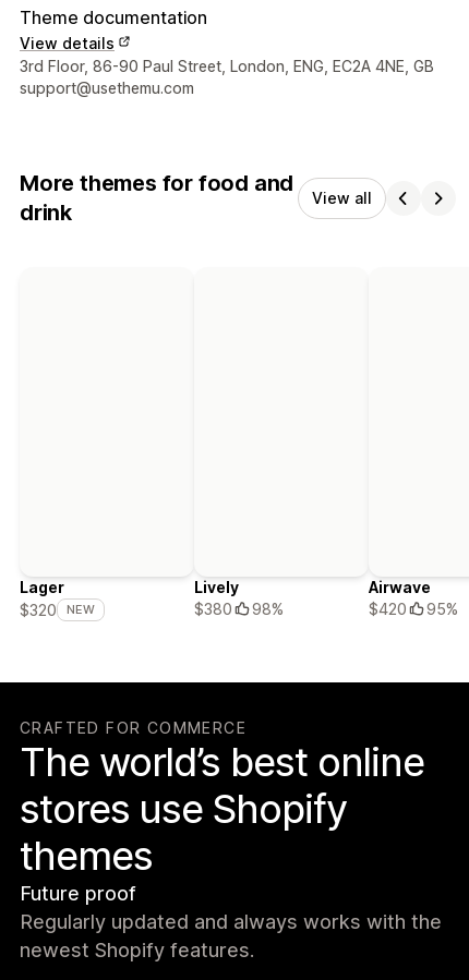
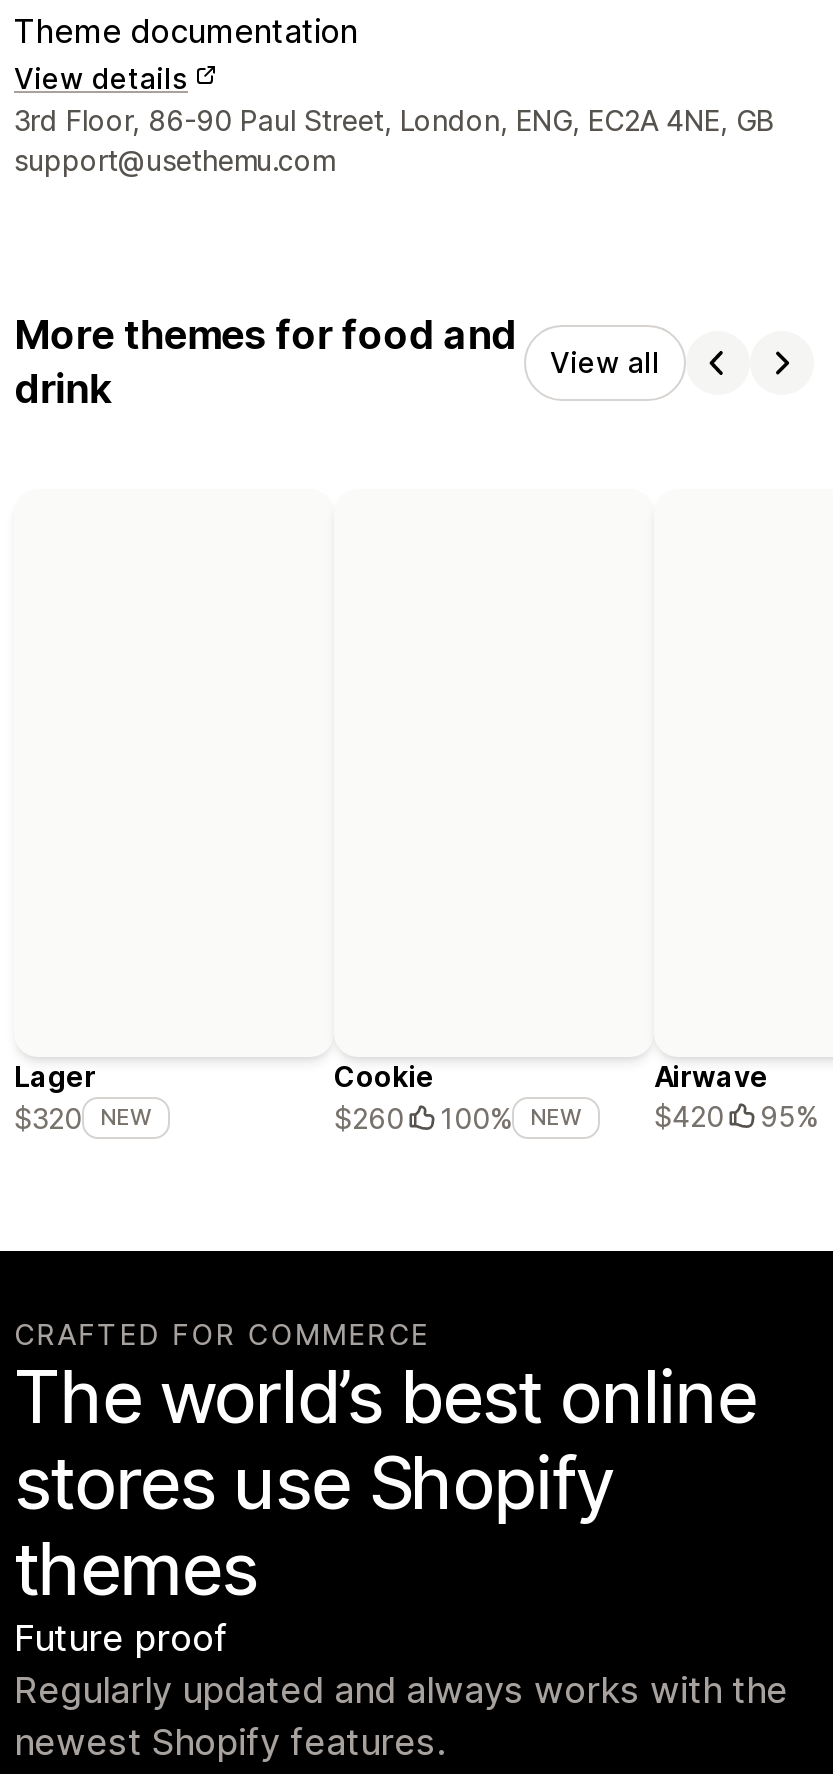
[194,578,284,618] Lively | $380 | 98% -> [334,1060,582,1135] Cookie | $260 | 100% | NEW

